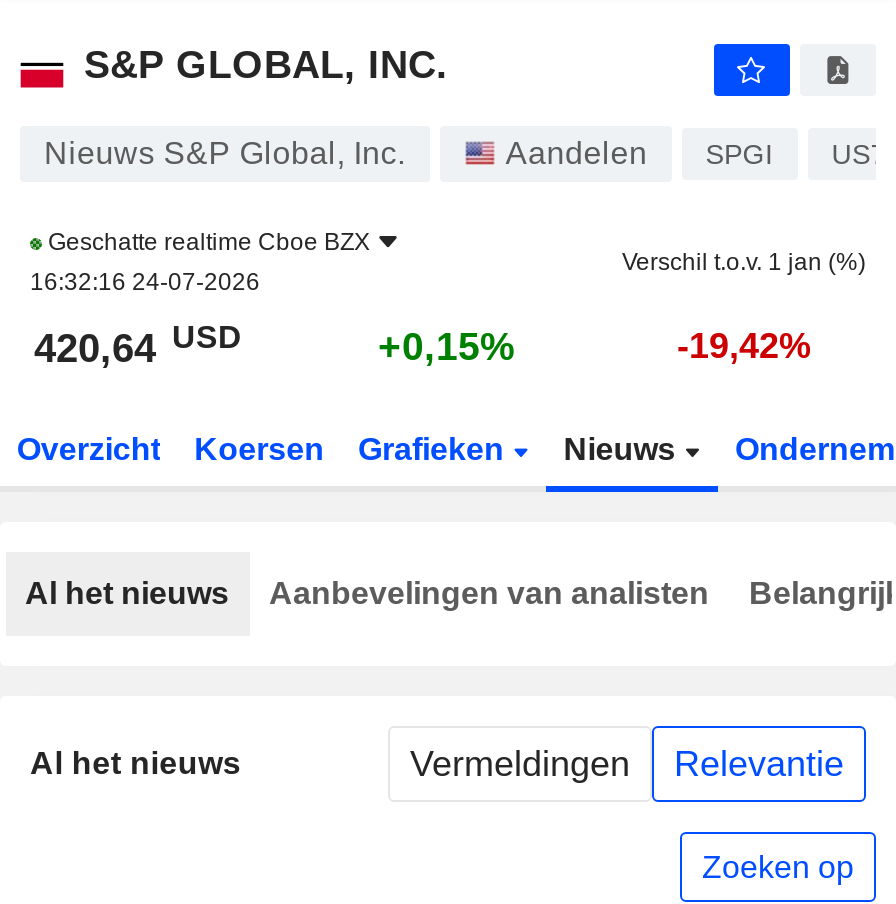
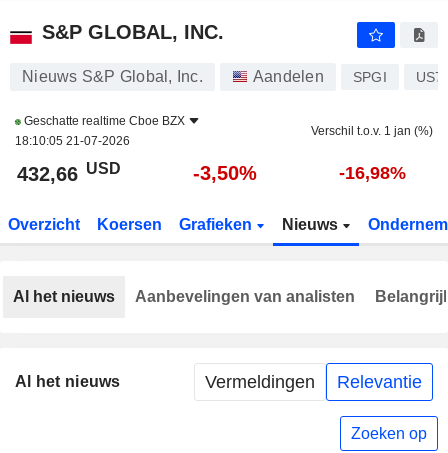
[30,268,260,296] 16:32:16 24-07-2026 -> [15,134,130,148] 18:10:05 21-07-2026
[34,319,242,370] 420,64 USD -> [17,159,121,185] 432,66 USD
[378,324,516,368] +0,15% -> [193,162,257,184] -3,50%
[677,326,811,366] -19,42% -> [338,163,405,183] -16,98%

